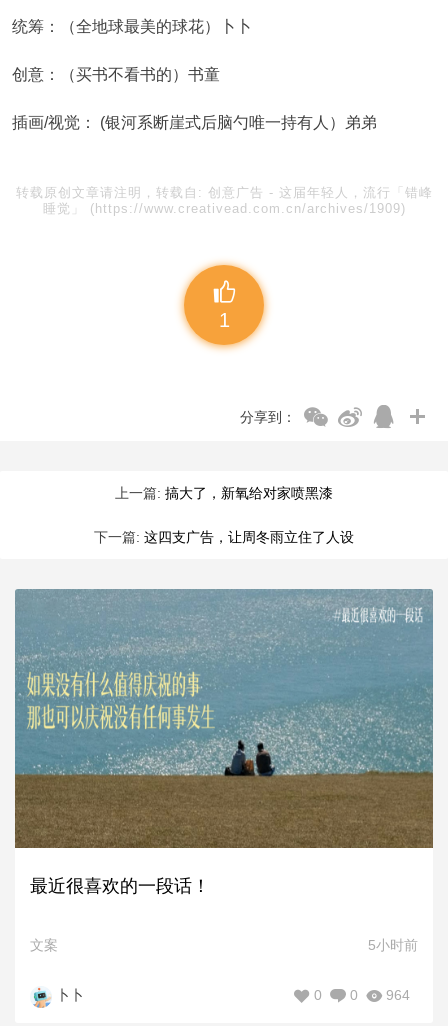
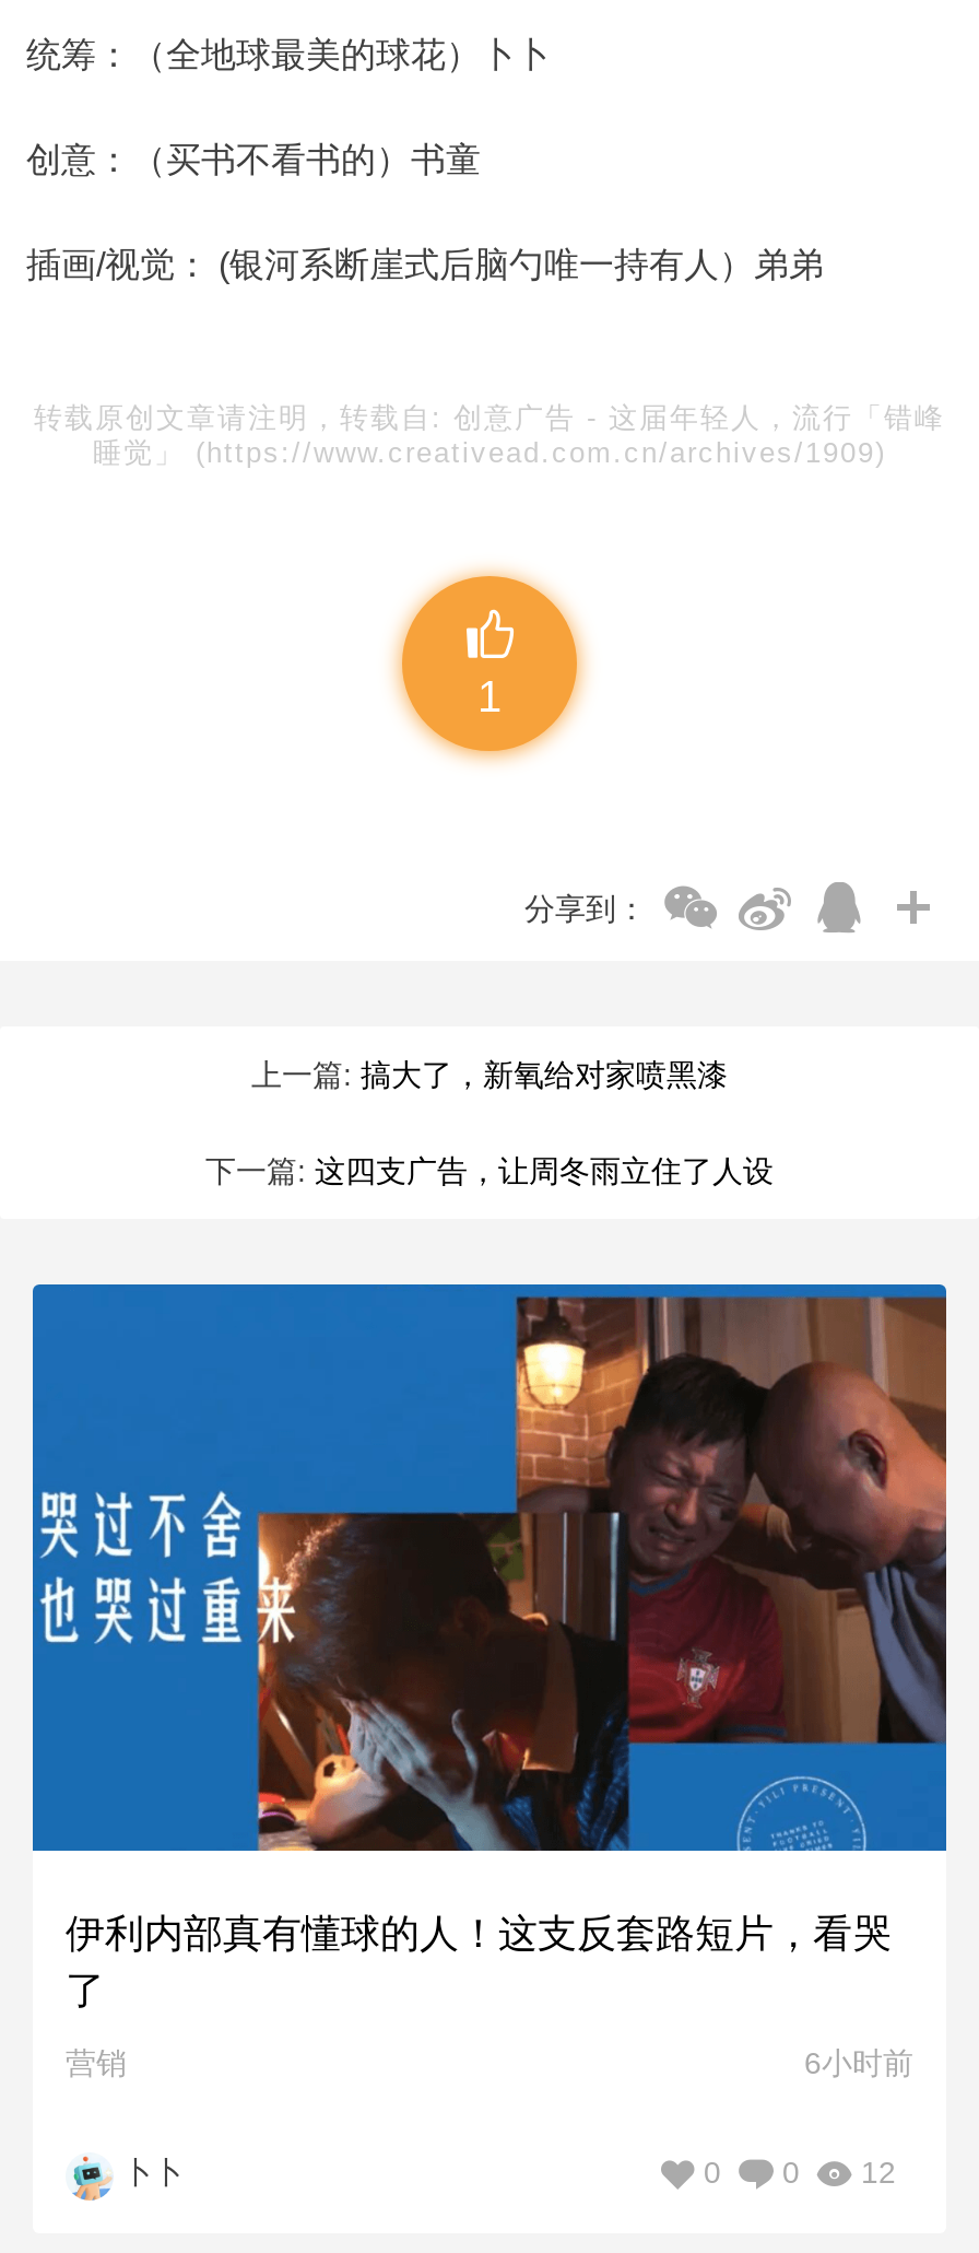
[14,588,434,896] [image] | 最近很喜欢的一段话！ -> [31,1282,948,2013] [image] | 伊利内部真有懂球的人！这支反套路短片，看哭 | 了
[30,937,418,953] 文案 | 5小时前 -> [66,2046,913,2081] 营销 | 6小时前
[314,987,410,1003] 0 0 964 -> [704,2155,896,2190] 0 0 12

